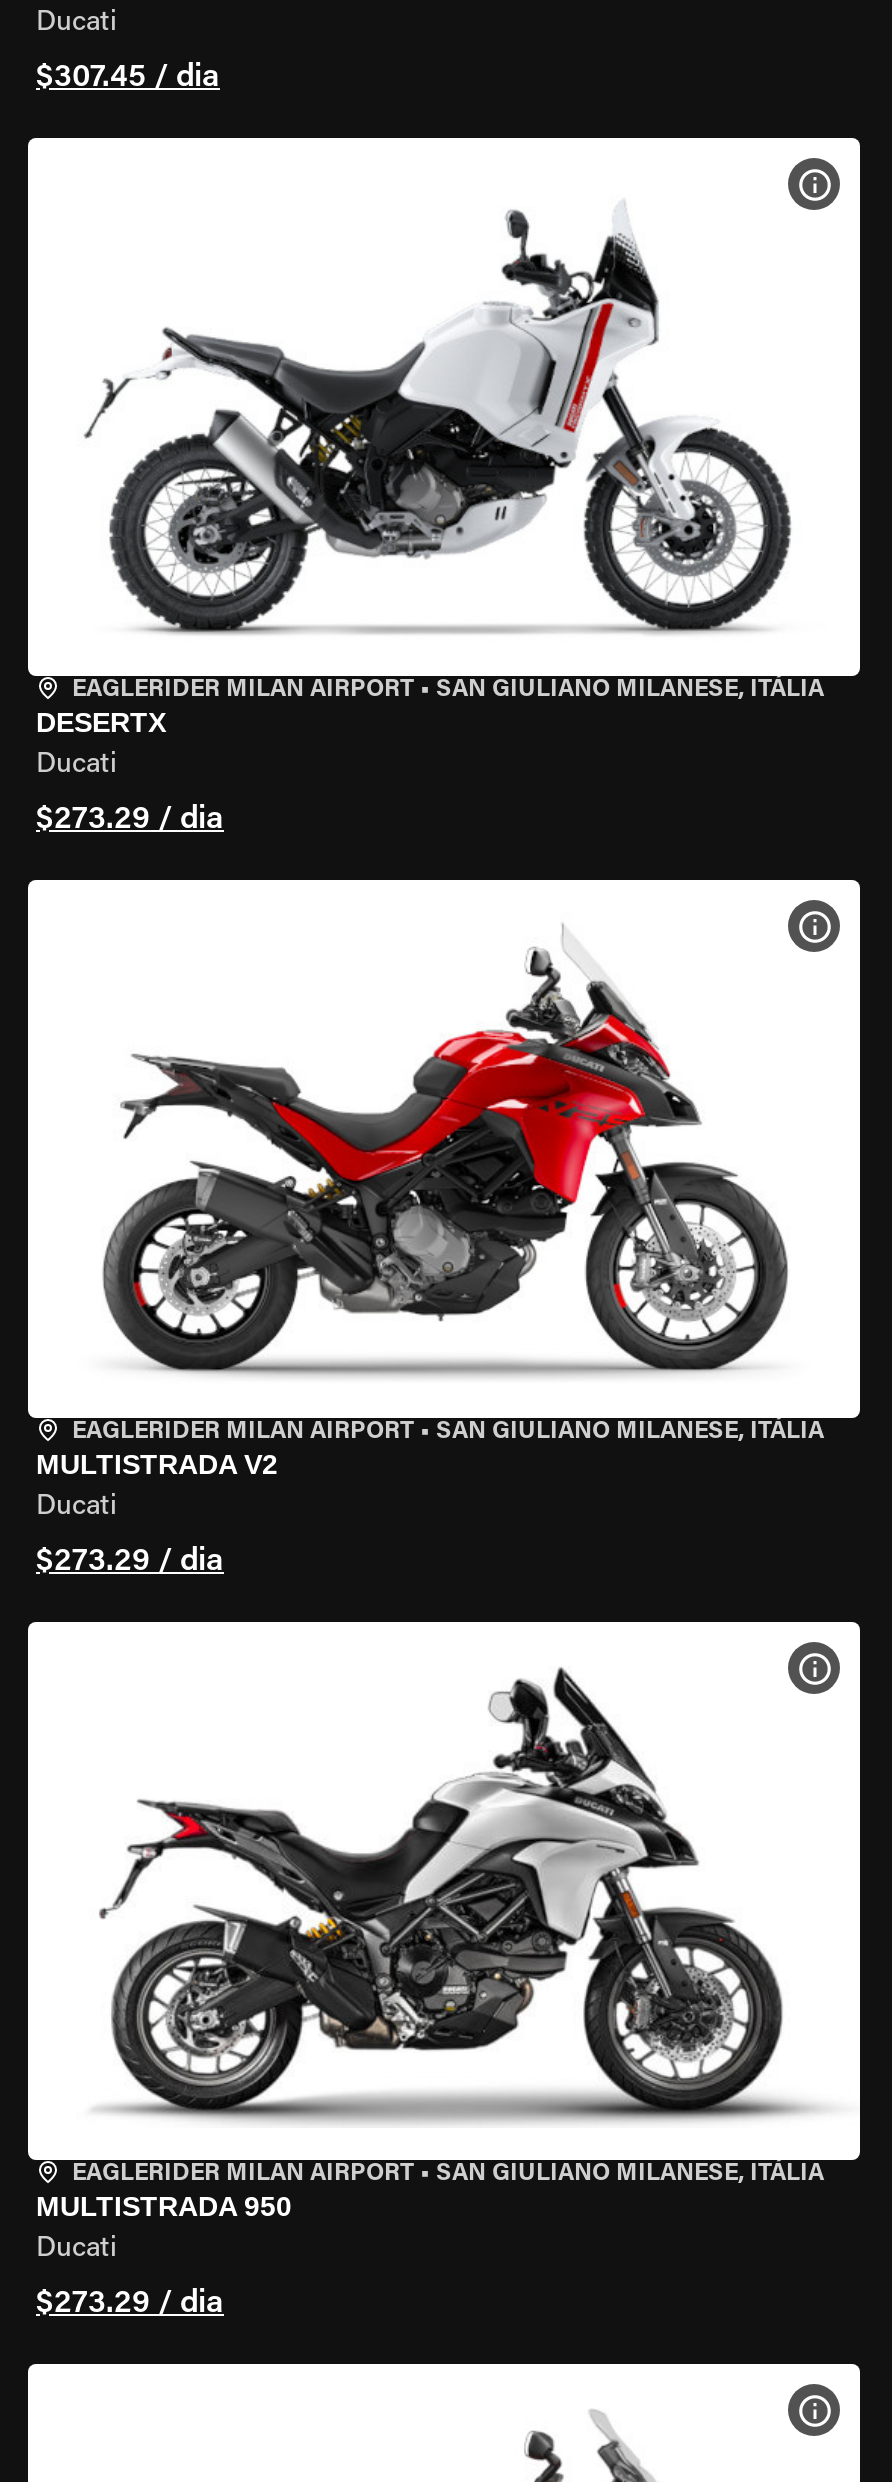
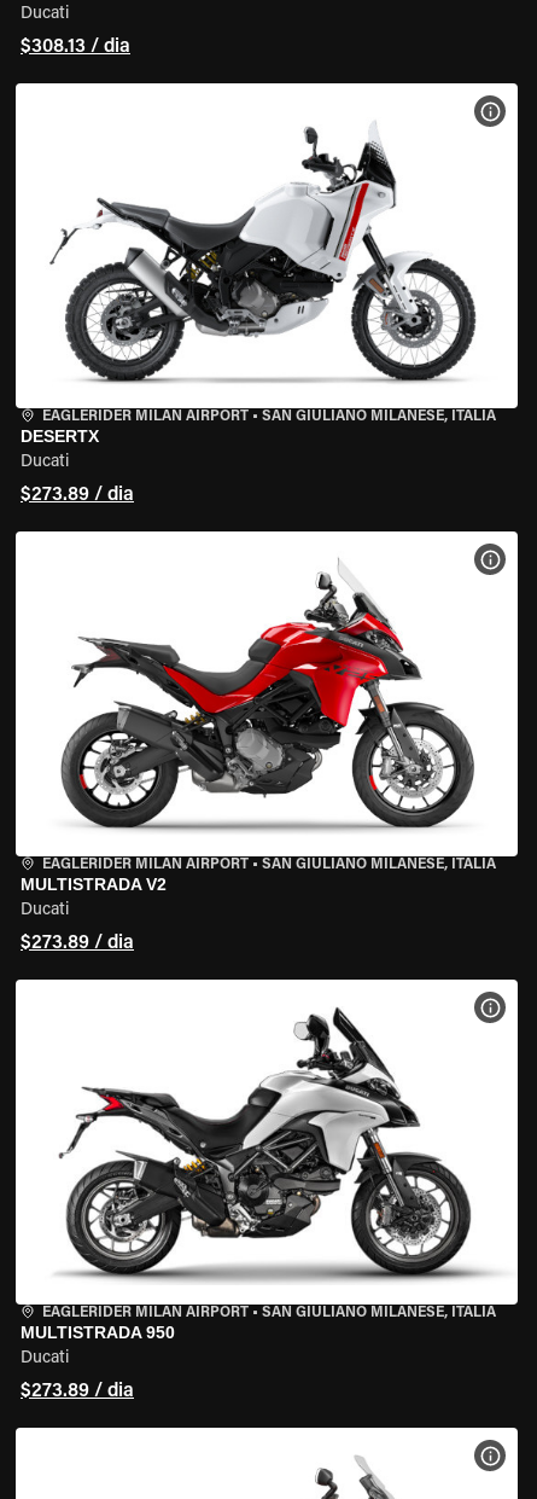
[36,62,220,94] $307.45 / dia -> [21,37,130,57] $308.13 / dia
[36,804,224,836] $273.29 / dia -> [21,486,134,505] $273.89 / dia
[36,1546,224,1578] $273.29 / dia -> [21,934,134,953] $273.89 / dia
[36,2288,224,2320] $273.29 / dia -> [21,1382,134,1401] $273.89 / dia

